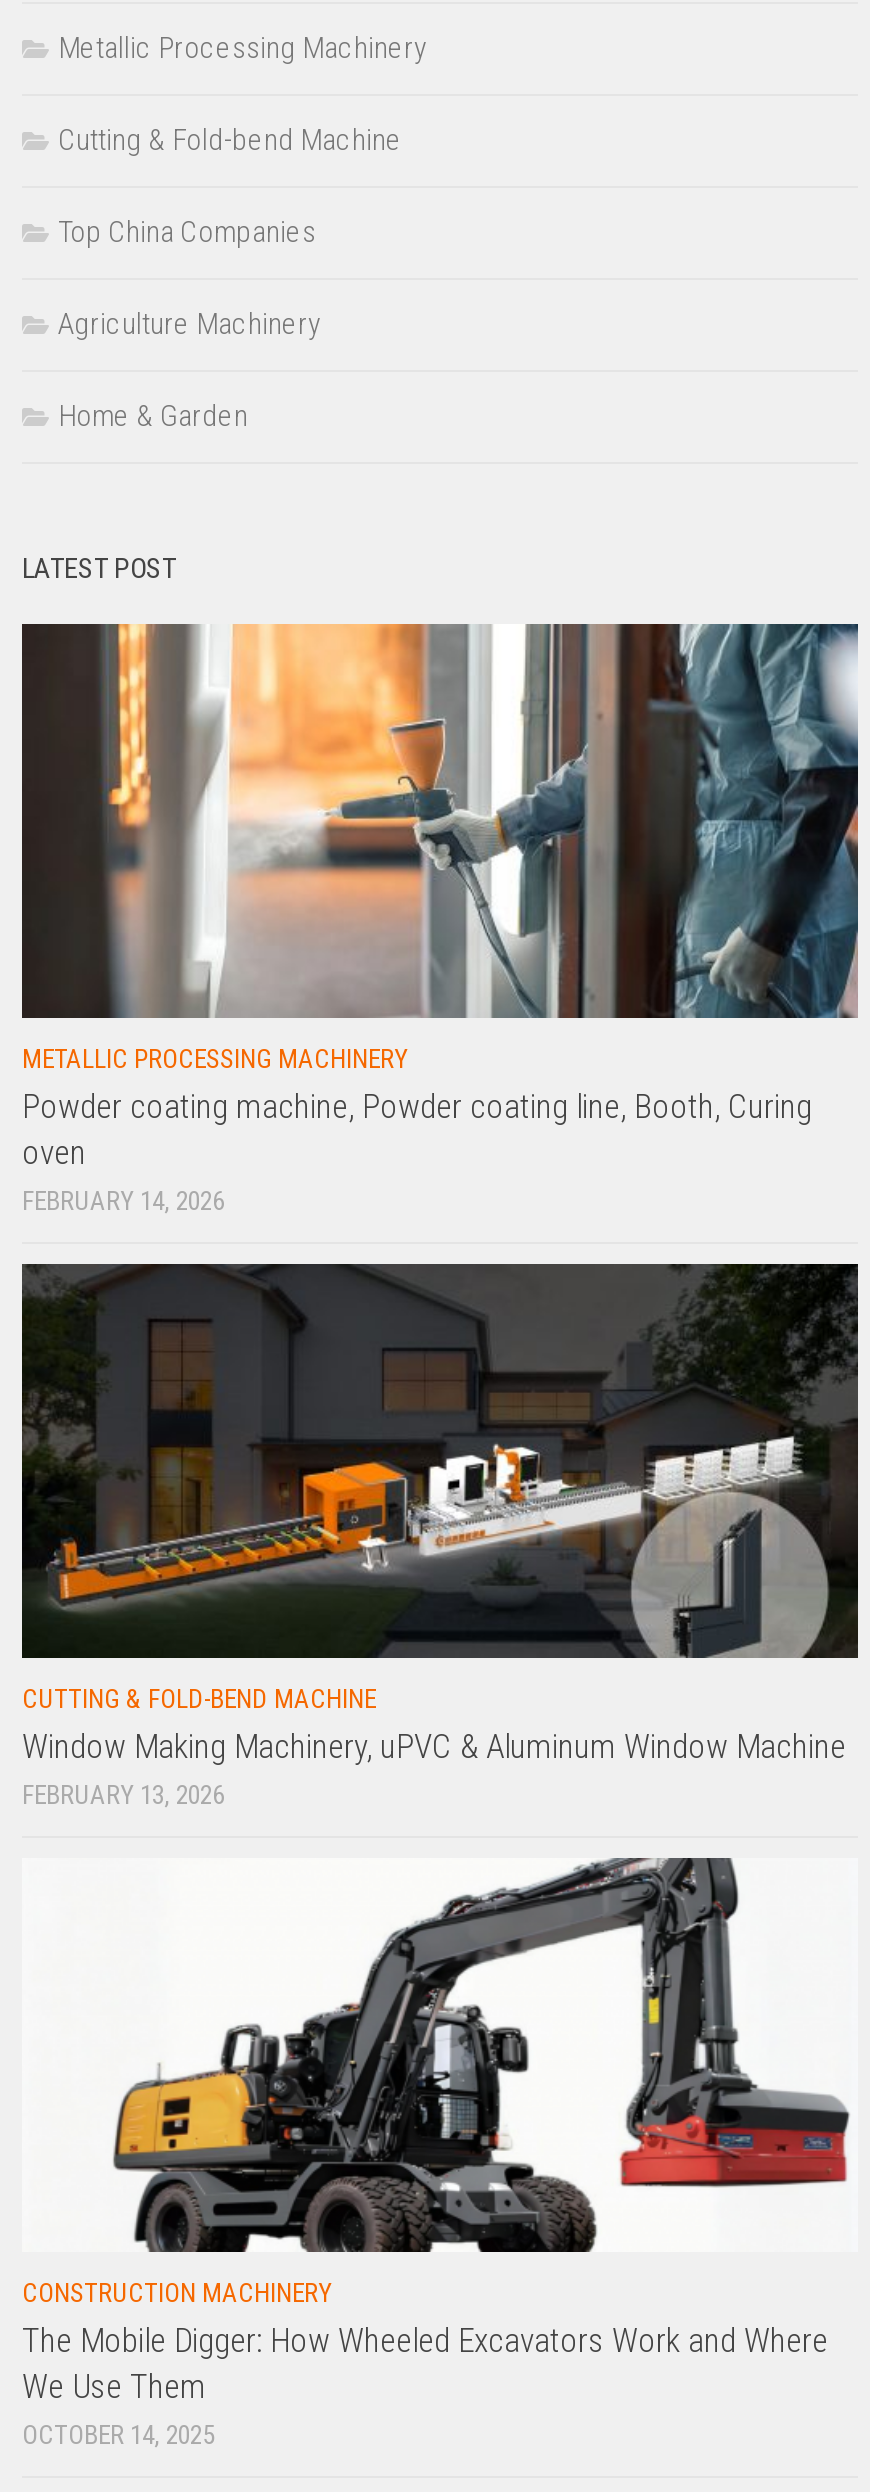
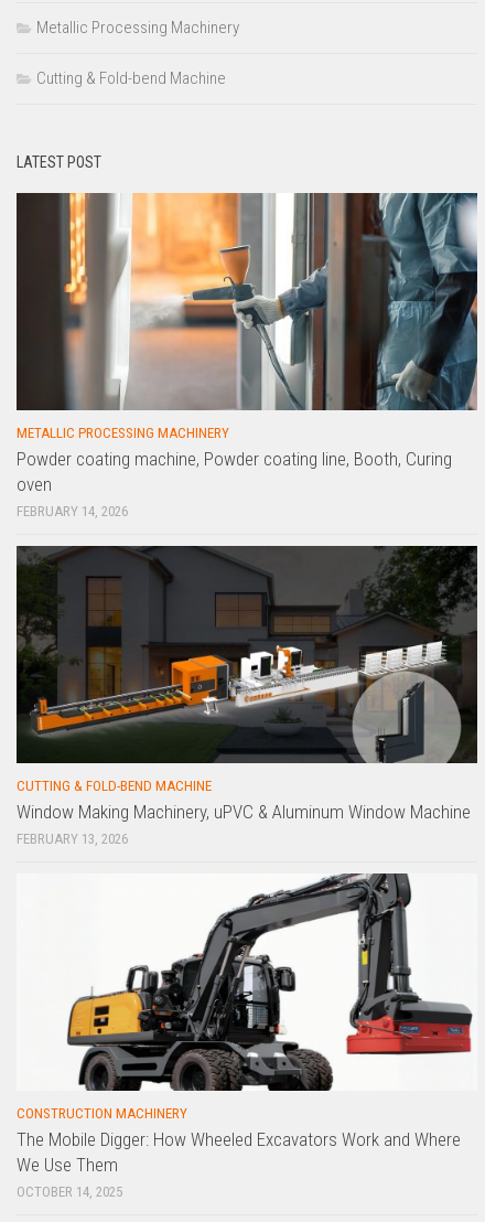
[58,214,320,434] Top China Companies | Agriculture Machinery | Home & Garden -> none

